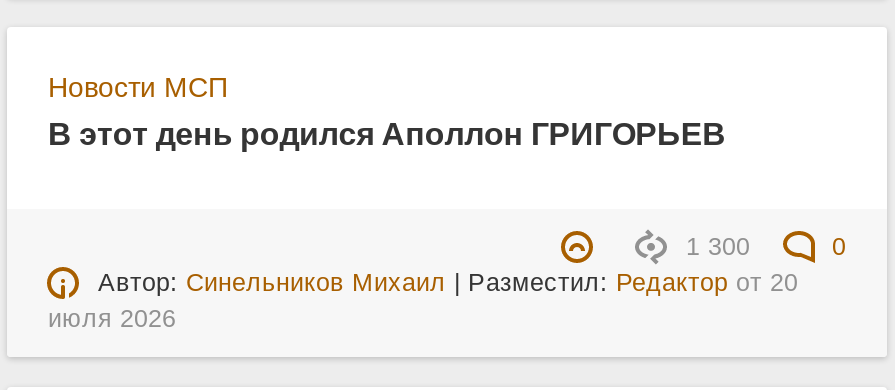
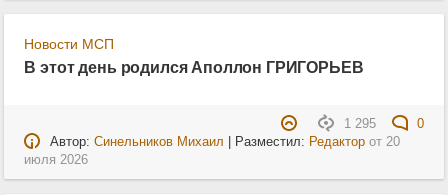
[678,234,750,262] 1 300 -> [339,117,375,131] 1 295

